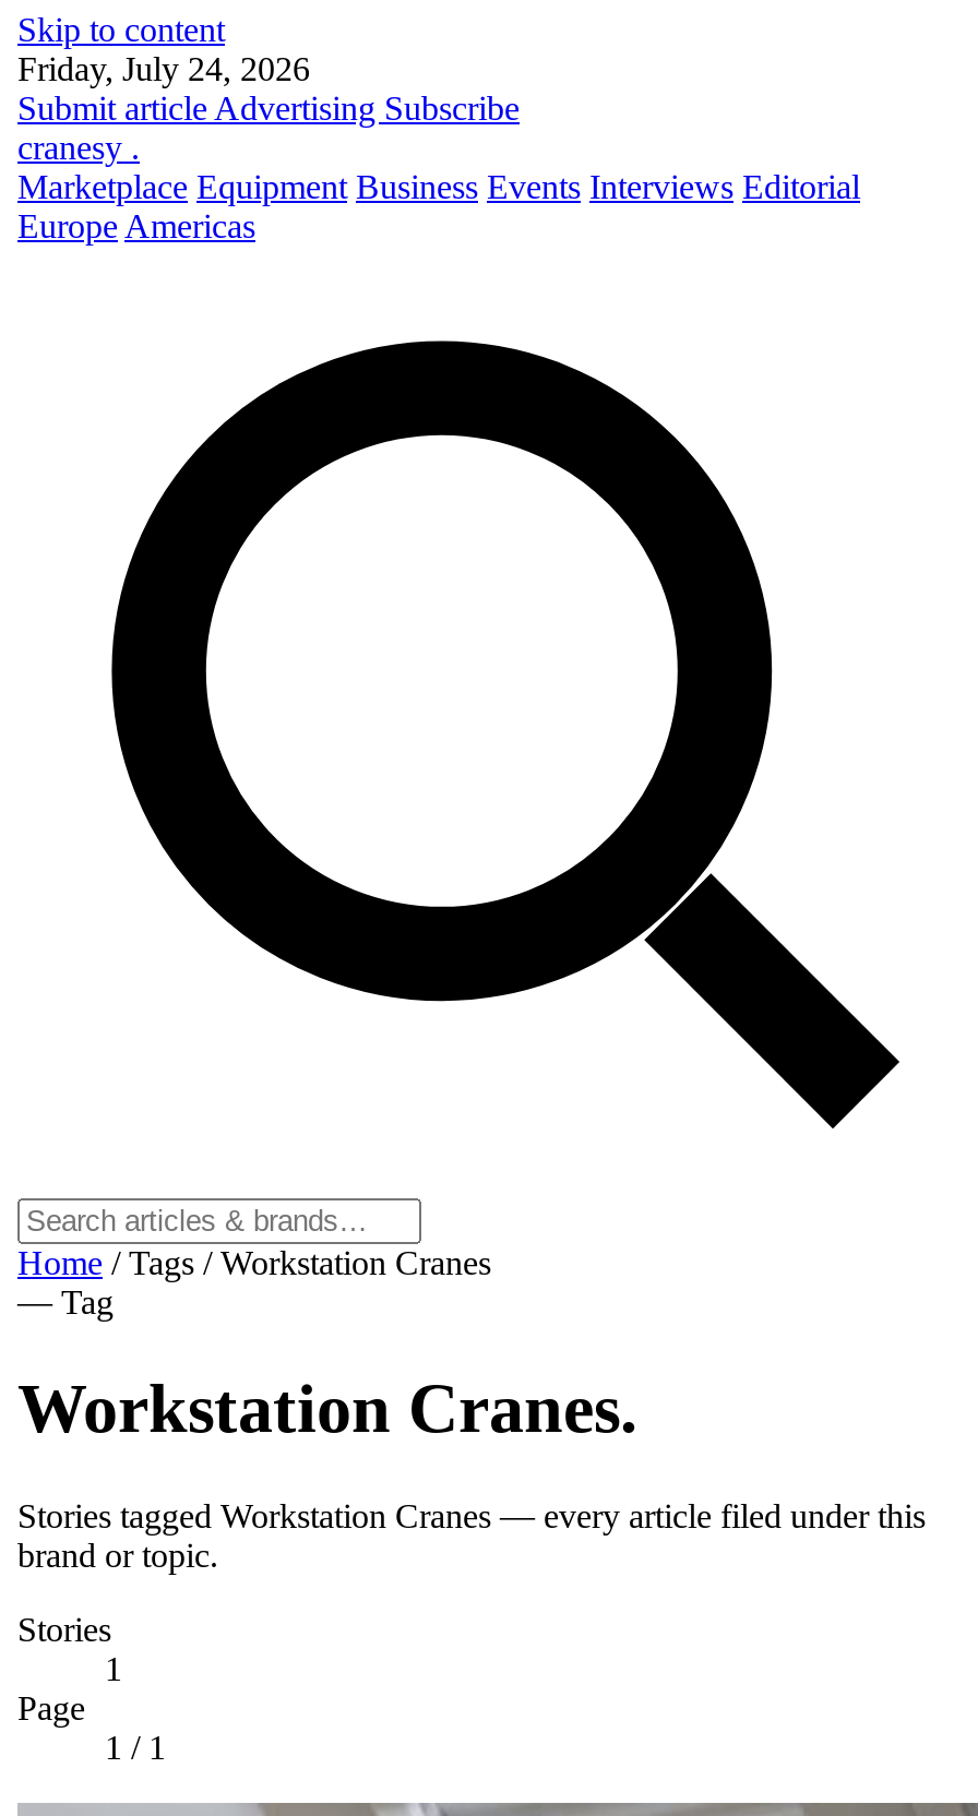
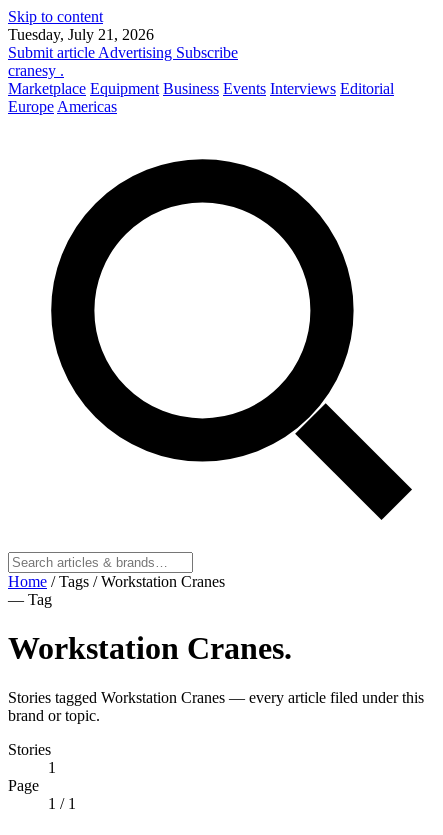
[17,50,310,87] Friday, July 24, 2026 -> [8,26,154,43] Tuesday, July 21, 2026

